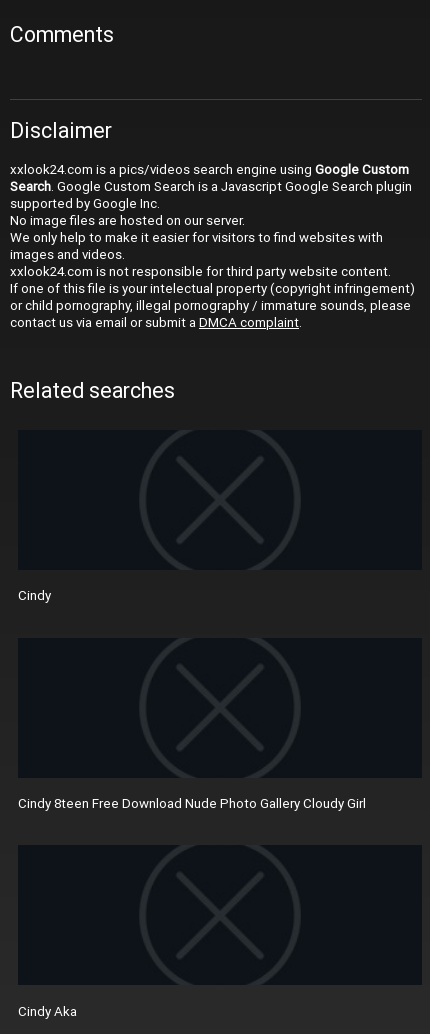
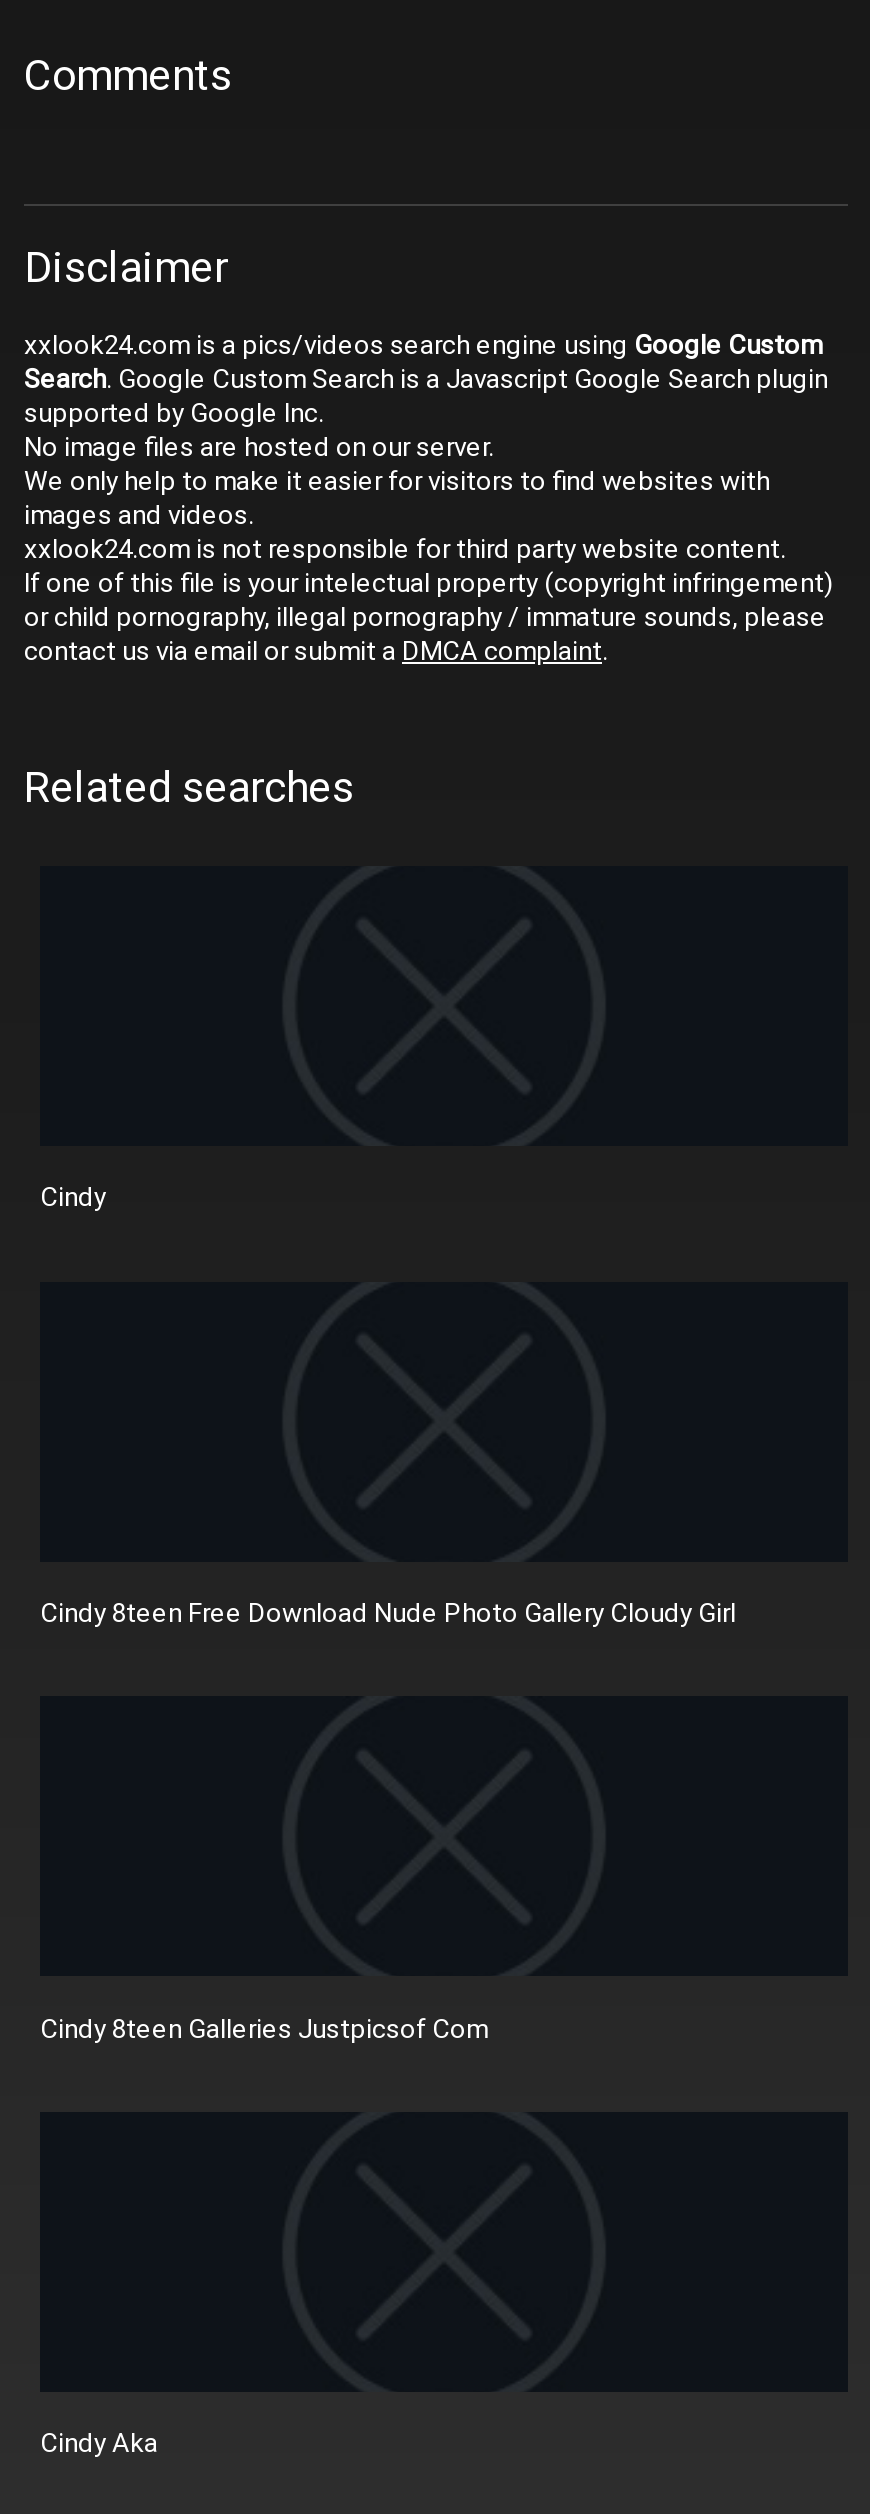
none -> [40,2011,488,2045] Cindy 8teen Galleries Justpicsof Com

